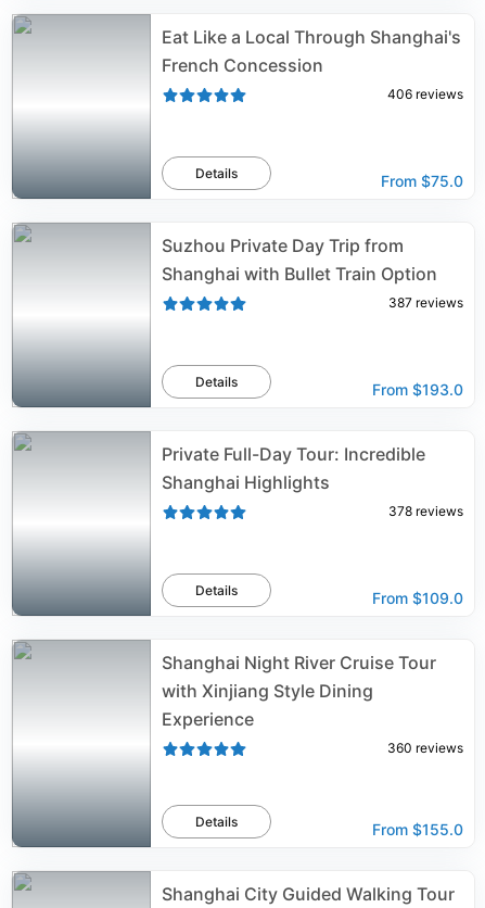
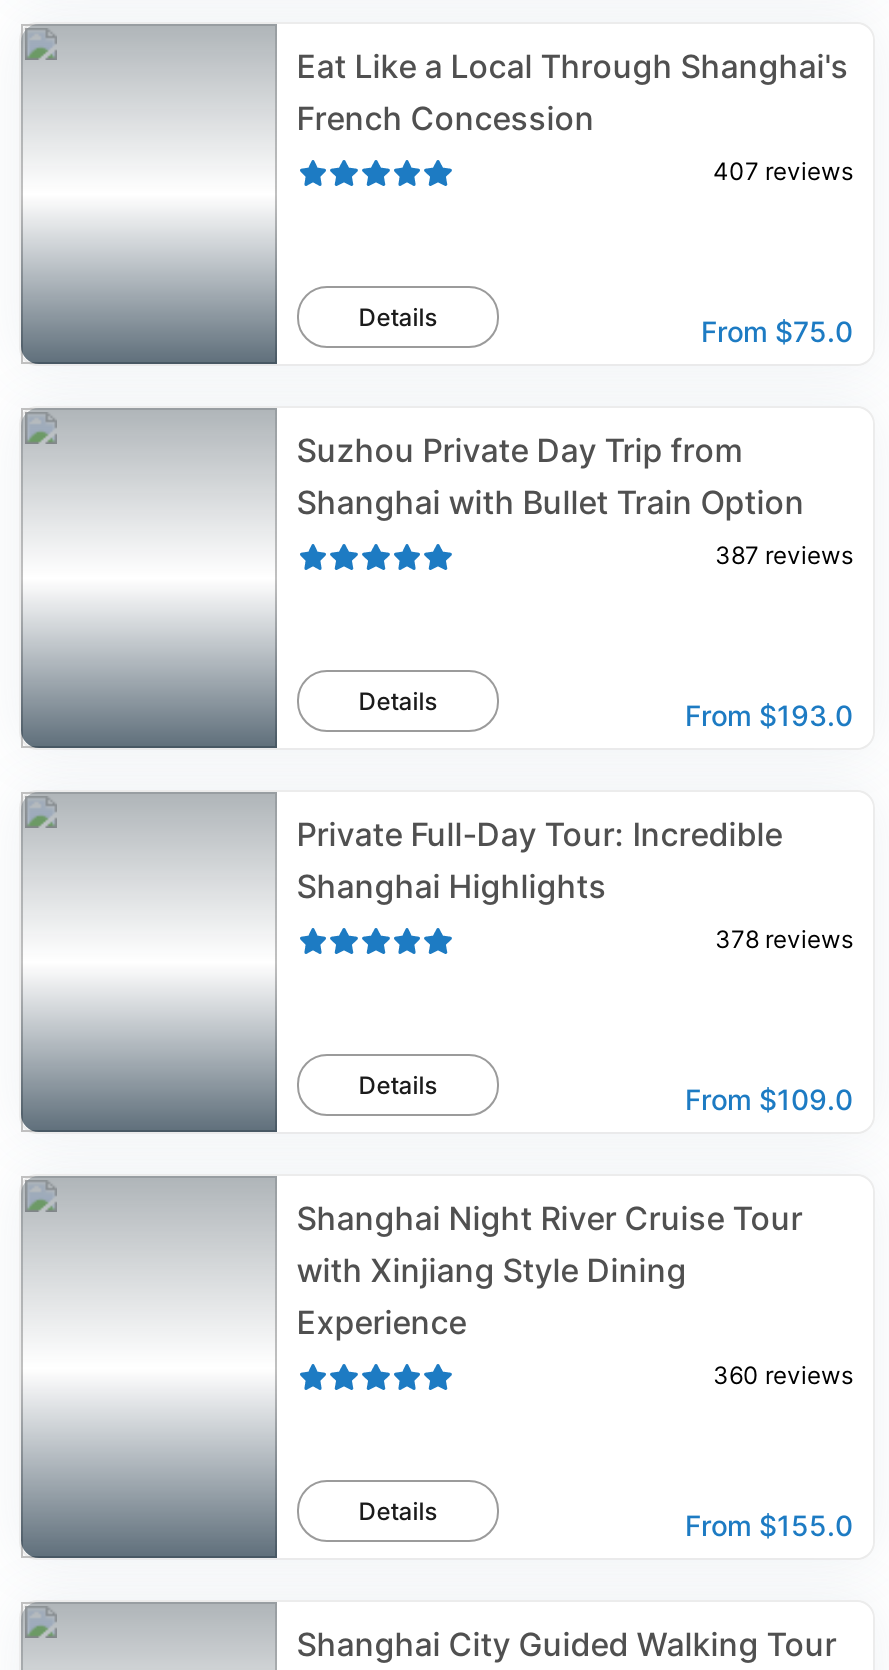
[387,86,463,102] 406 reviews -> [713,156,853,186] 407 reviews

